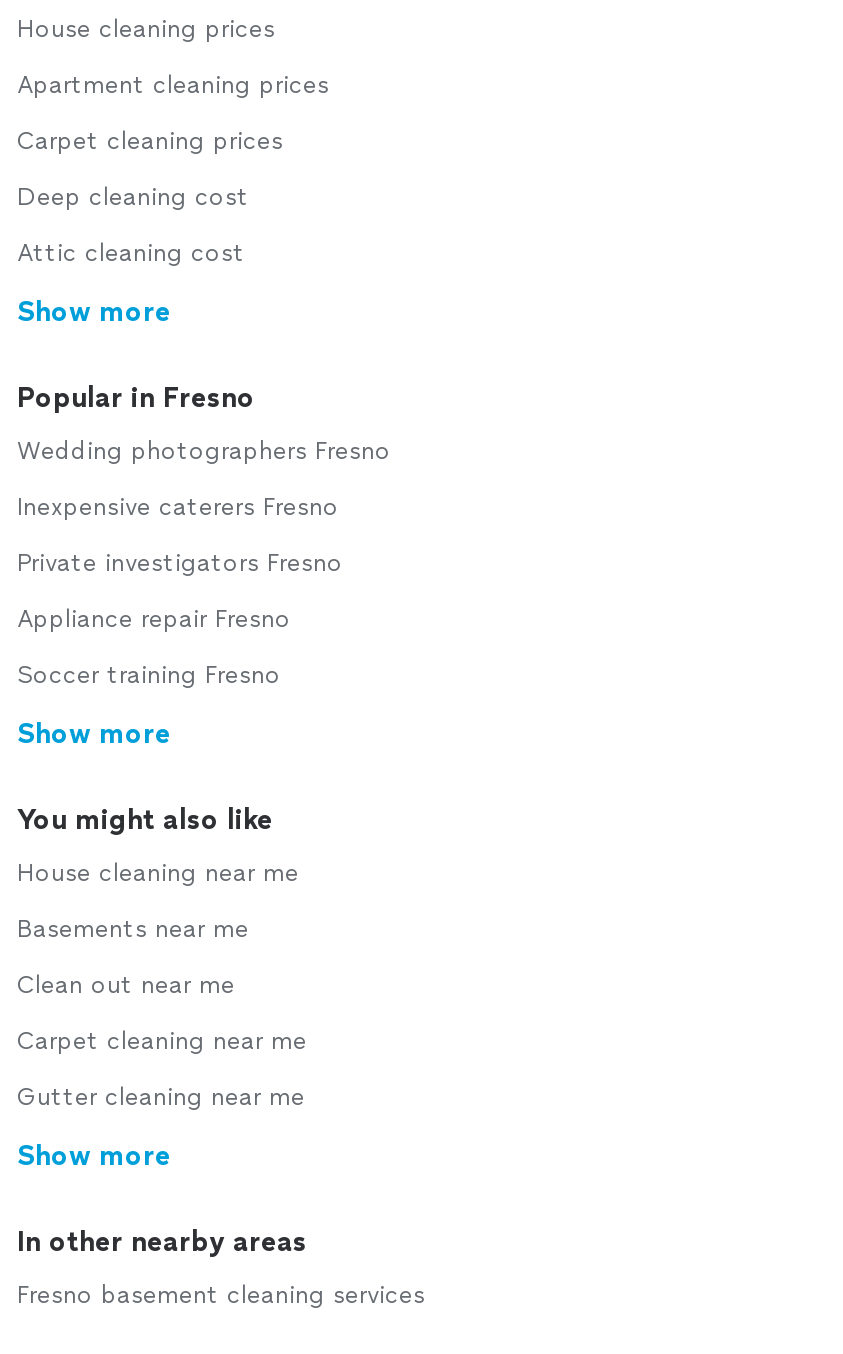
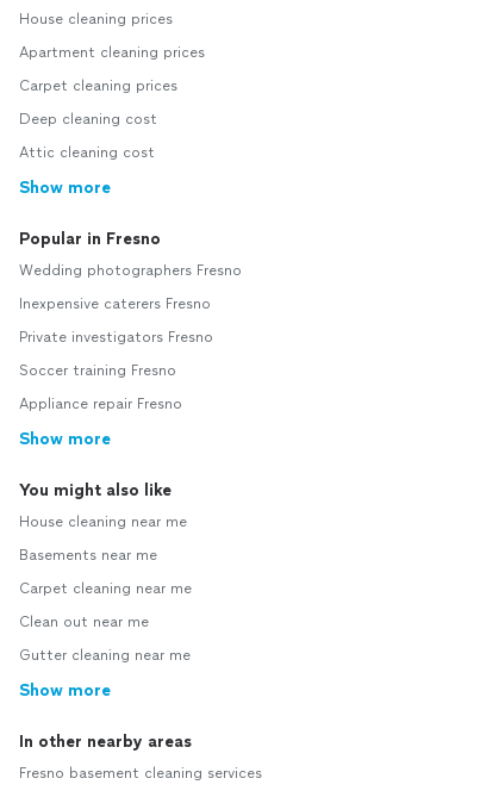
moved [17,605,291,633] -> [19,396,182,412]: Appliance repair Fresno
moved [17,661,281,689] -> [19,362,176,379]: Soccer training Fresno
moved [17,971,235,999] -> [19,614,149,630]: Clean out near me
moved [17,1027,307,1055] -> [19,580,192,597]: Carpet cleaning near me

